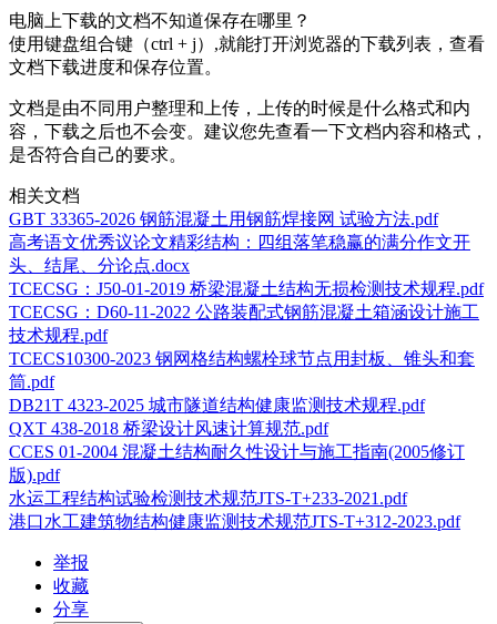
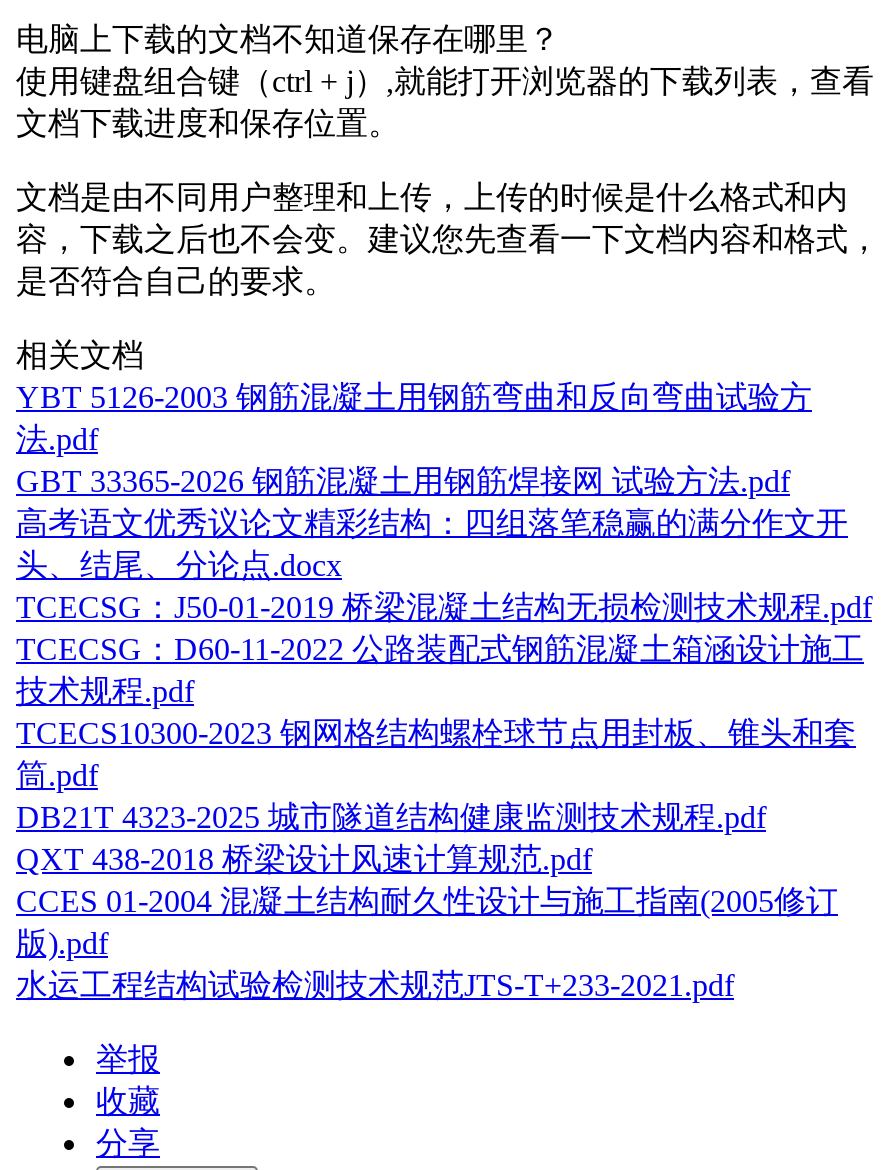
none -> [16,380,812,456] YBT 5126-2003 钢筋混凝土用钢筋弯曲和反向弯曲试验方 | 法.pdf
moved [9,209,484,508] -> [16,464,872,1002]: GBT 33365-2026 钢筋混凝土用钢筋焊接网 试验方法.pdf | 高考语文优秀议论文精彩结构：四组落笔稳赢的满分作文开 | 头、结尾、分论点.docx | ... | 版).pdf | 水运工程结构试验检测技术规范JTS-T+233-2021.pdf
[9,512,460,531] 港口水工建筑物结构健康监测技术规范JTS-T+312-2023.pdf -> none

